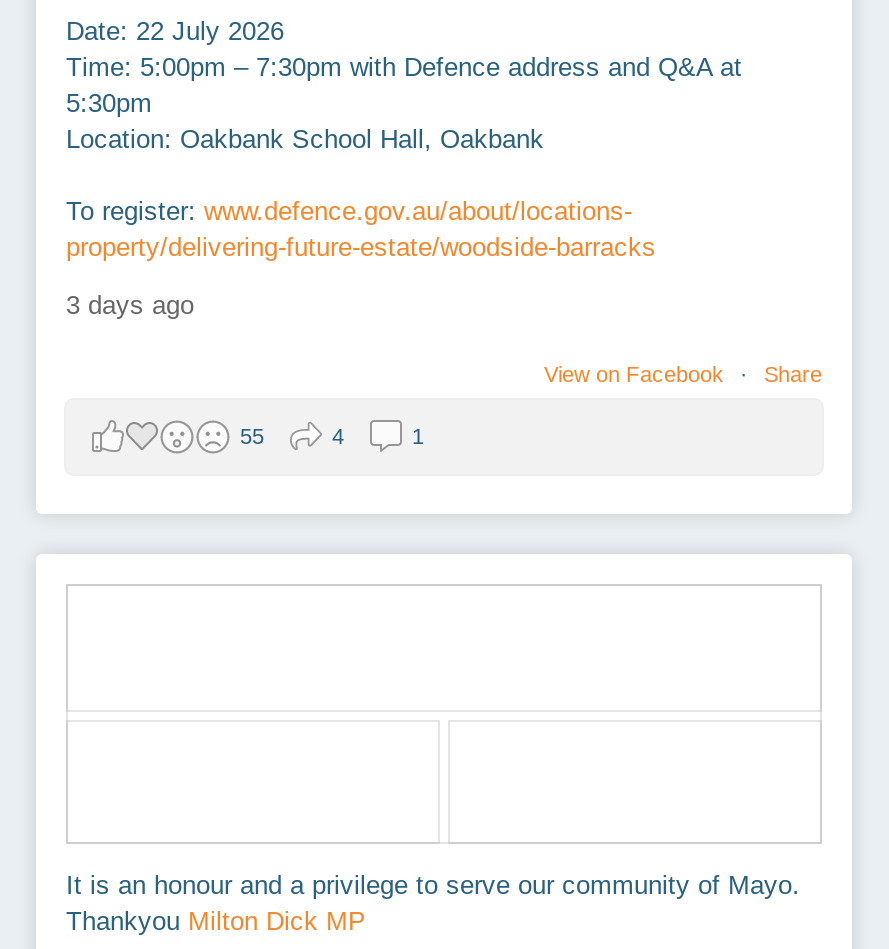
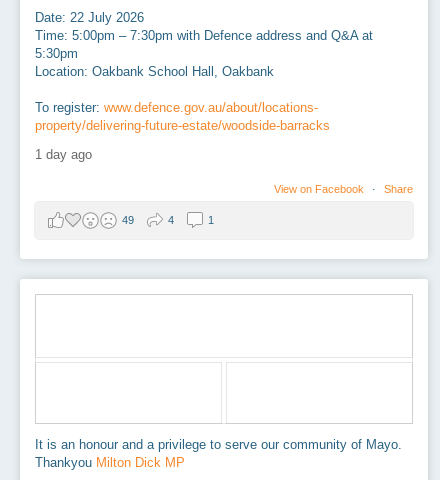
[66,290,194,320] 3 days ago -> [35,147,92,162] 1 day ago
[240,424,264,448] 55 -> [122,214,134,226] 49

